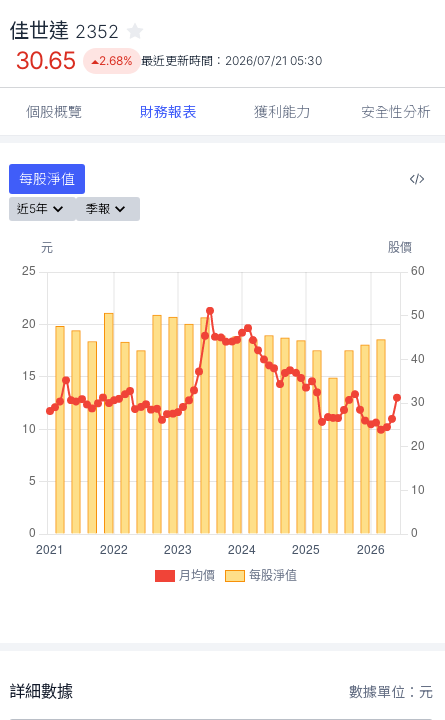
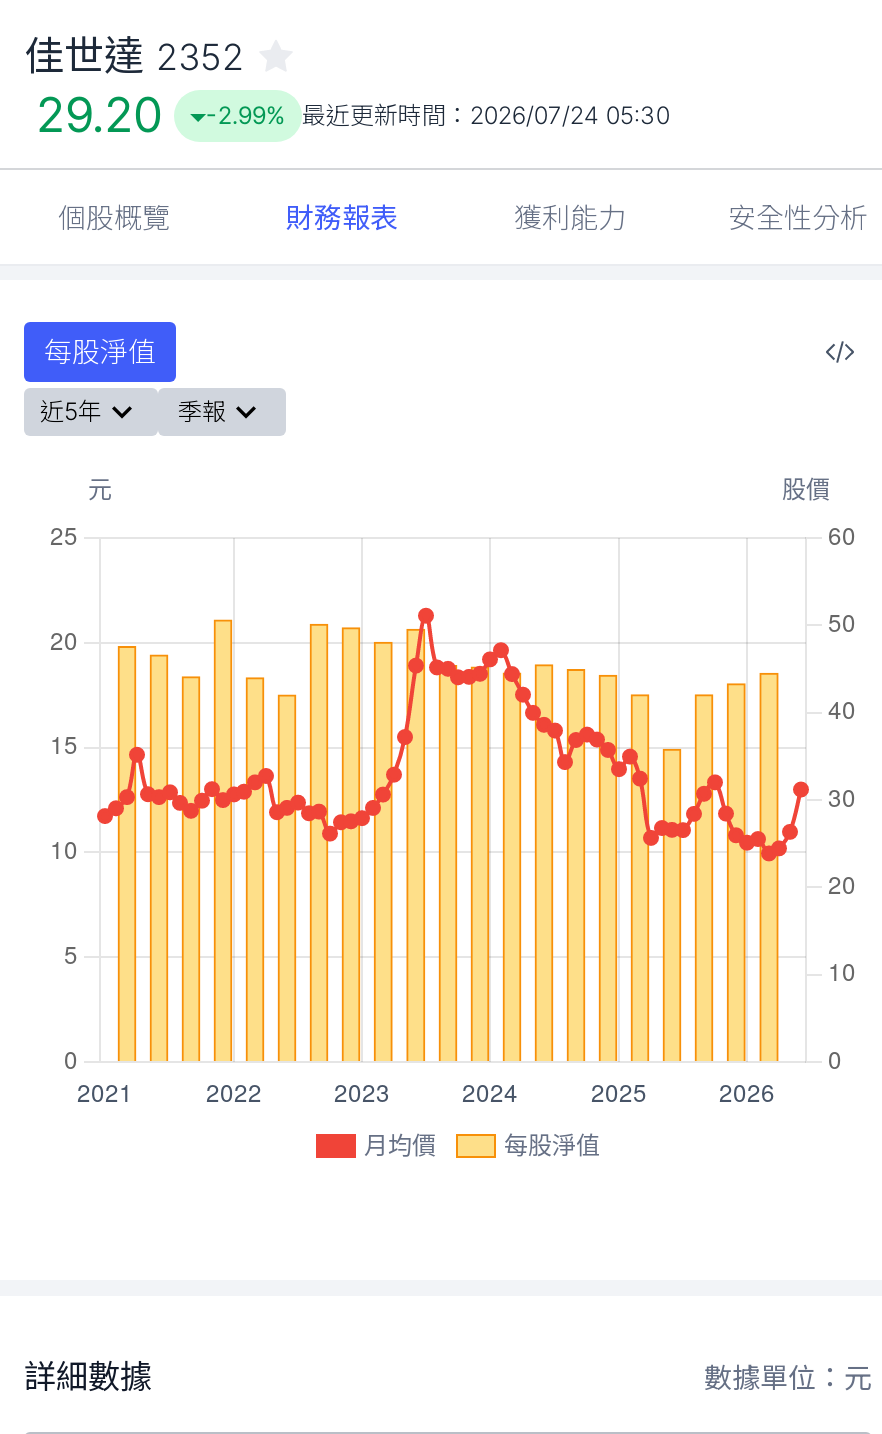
[15,46,77,75] 30.65 -> [36,86,162,144] 29.20
[99,53,322,68] 2.68% 最近更新時間：2026/07/21 05:30 -> [206,100,670,130] -2.99% 最近更新時間：2026/07/24 05:30

